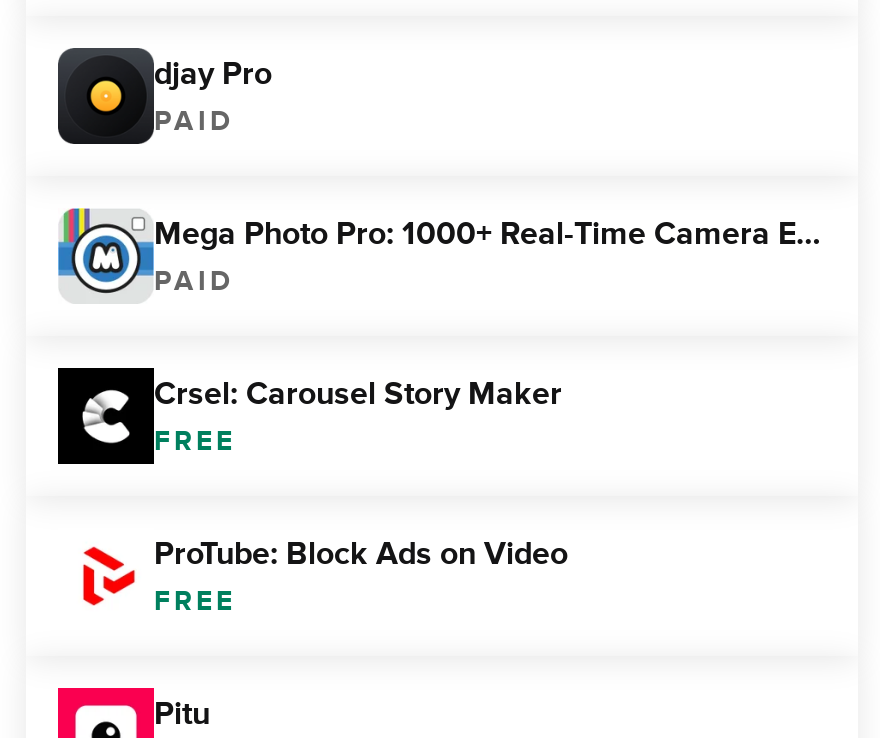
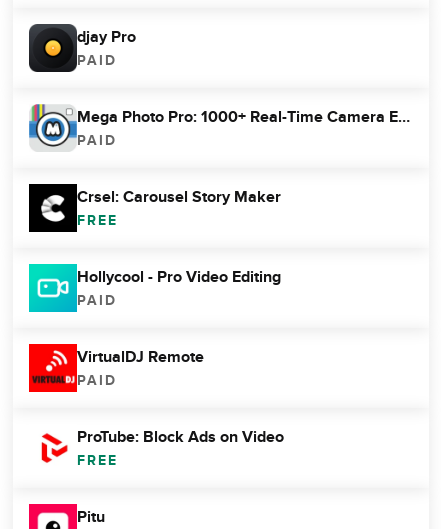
none -> [28,263,281,388] [image] | Hollycool - Pro Video Editing | PAID | VirtualDJ Remote | PAID
none -> [29,344,63,393] [image]

